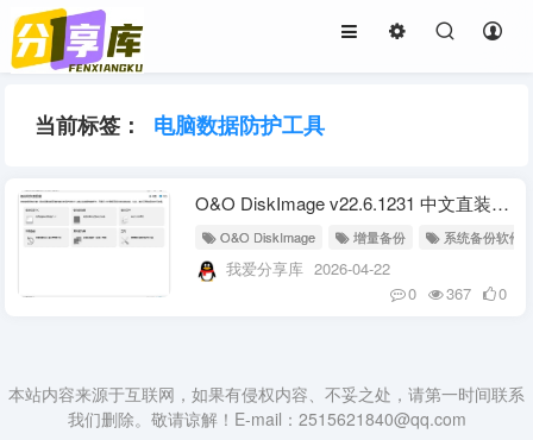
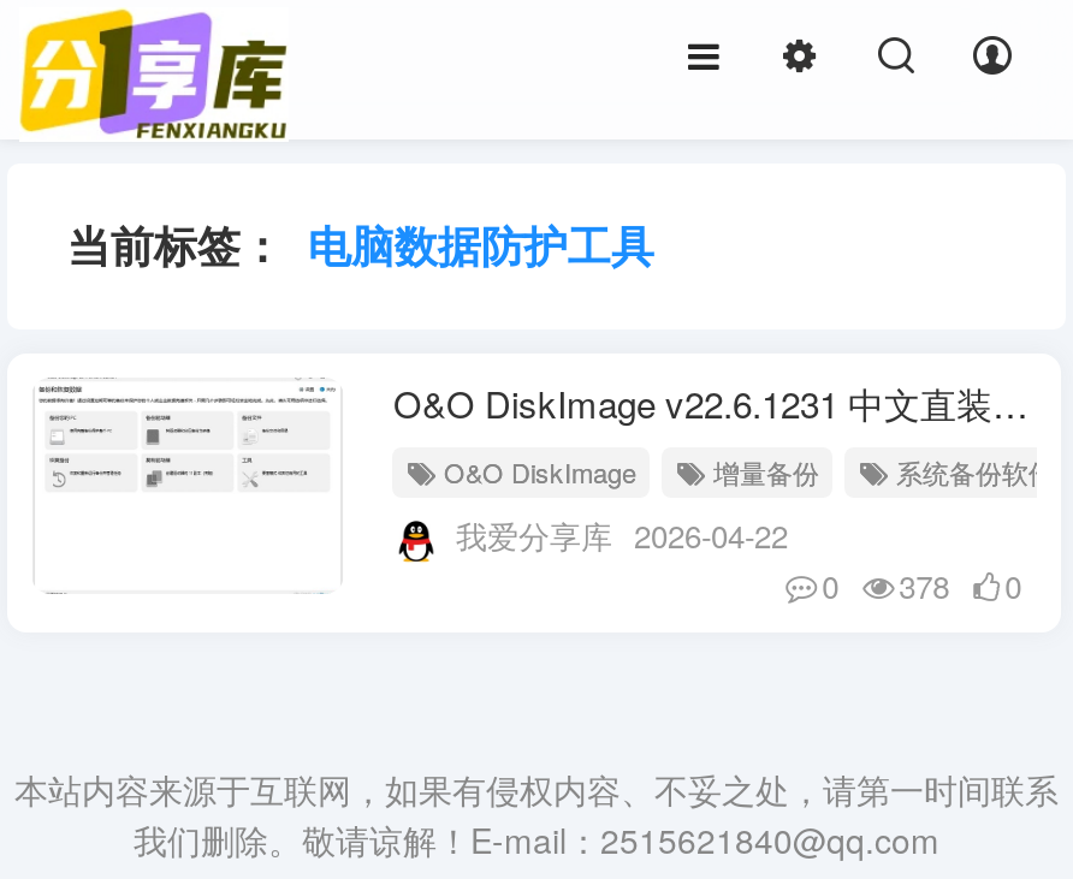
[408,282,506,305] 0 367 0 -> [822,563,1022,609] 0 378 0

